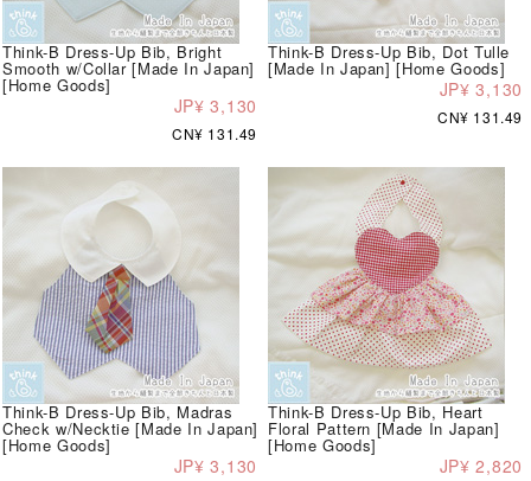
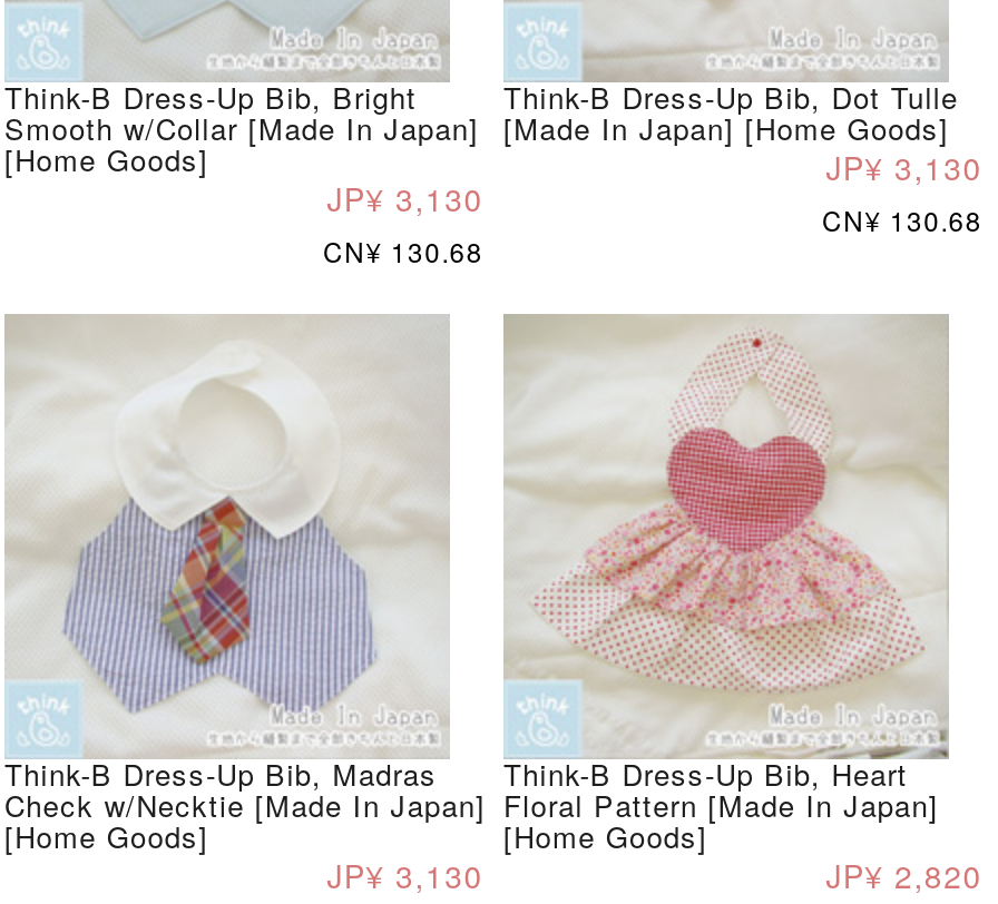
[437,107,523,127] CN¥ 131.49 -> [822,201,982,238] CN¥ 130.68
[172,123,257,143] CN¥ 131.49 -> [323,232,483,270] CN¥ 130.68

